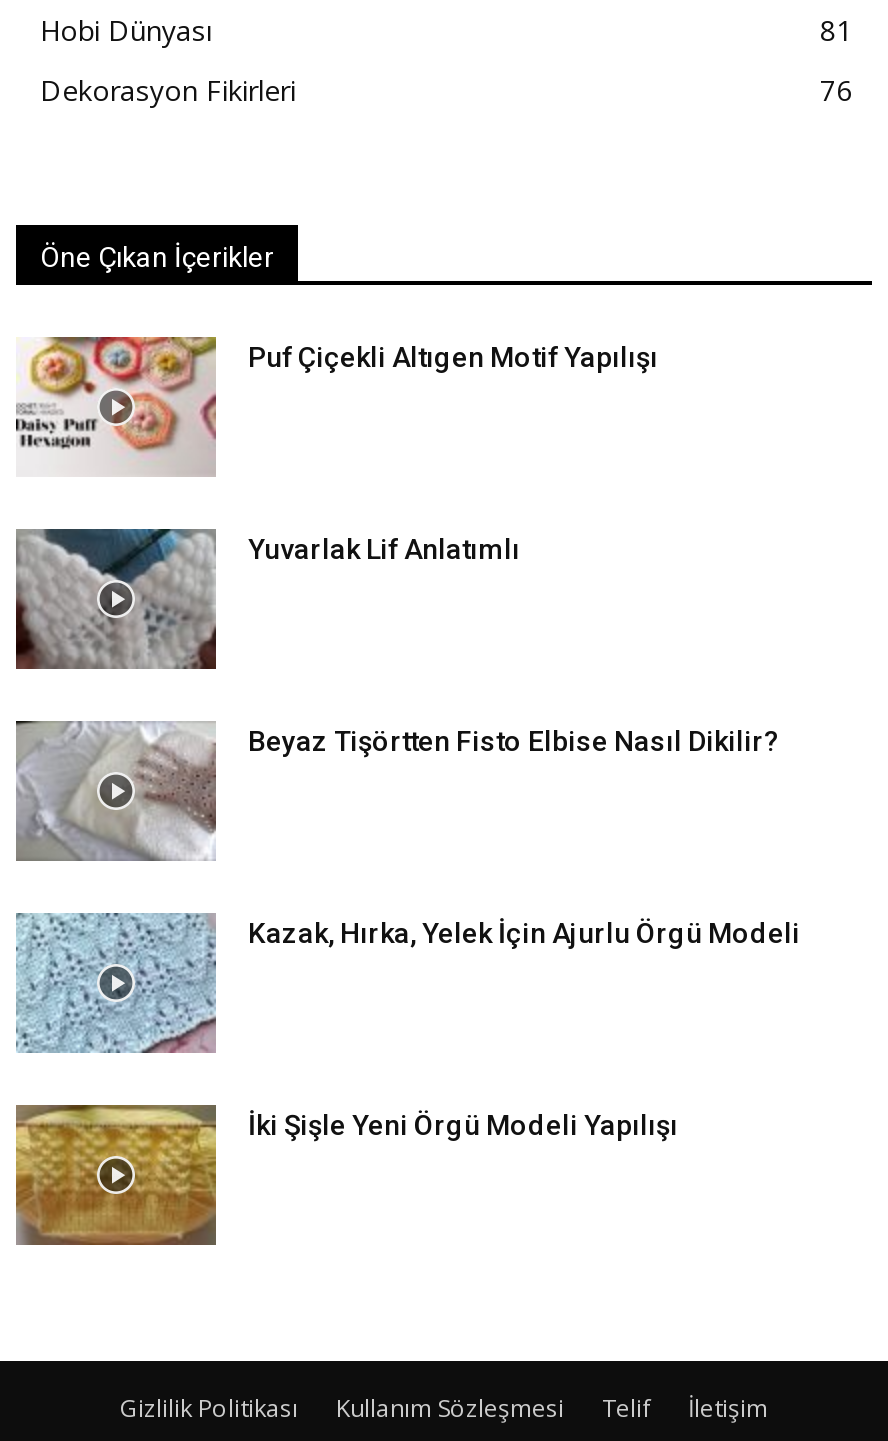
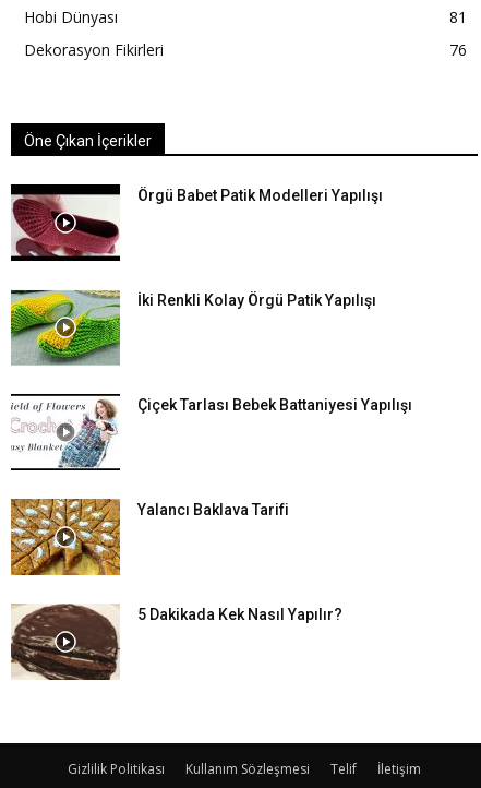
[14,335,658,477] [image] | Puf Çiçekli Altıgen Motif Yapılışı -> [10,183,383,262] [image] | Örgü Babet Patik Modelleri Yapılışı
[14,527,520,669] [image] | Yuvarlak Lif Anlatımlı -> [10,289,376,366] [image] | İki Renkli Kolay Örgü Patik Yapılışı
[14,721,780,861] [image] | Beyaz Tişörtten Fisto Elbise Nasıl Dikilir? -> [11,393,412,471] [image] | Çiçek Tarlası Bebek Battaniyesi Yapılışı
[14,911,800,1055] [image] | Kazak, Hırka, Yelek İçin Ajurlu Örgü Modeli -> [10,498,289,576] [image] | Yalancı Baklava Tarifi
[16,1103,678,1247] [image] | İki Şişle Yeni Örgü Modeli Yapılışı -> [11,604,342,680] [image] | 5 Dakikada Kek Nasıl Yapılır?

